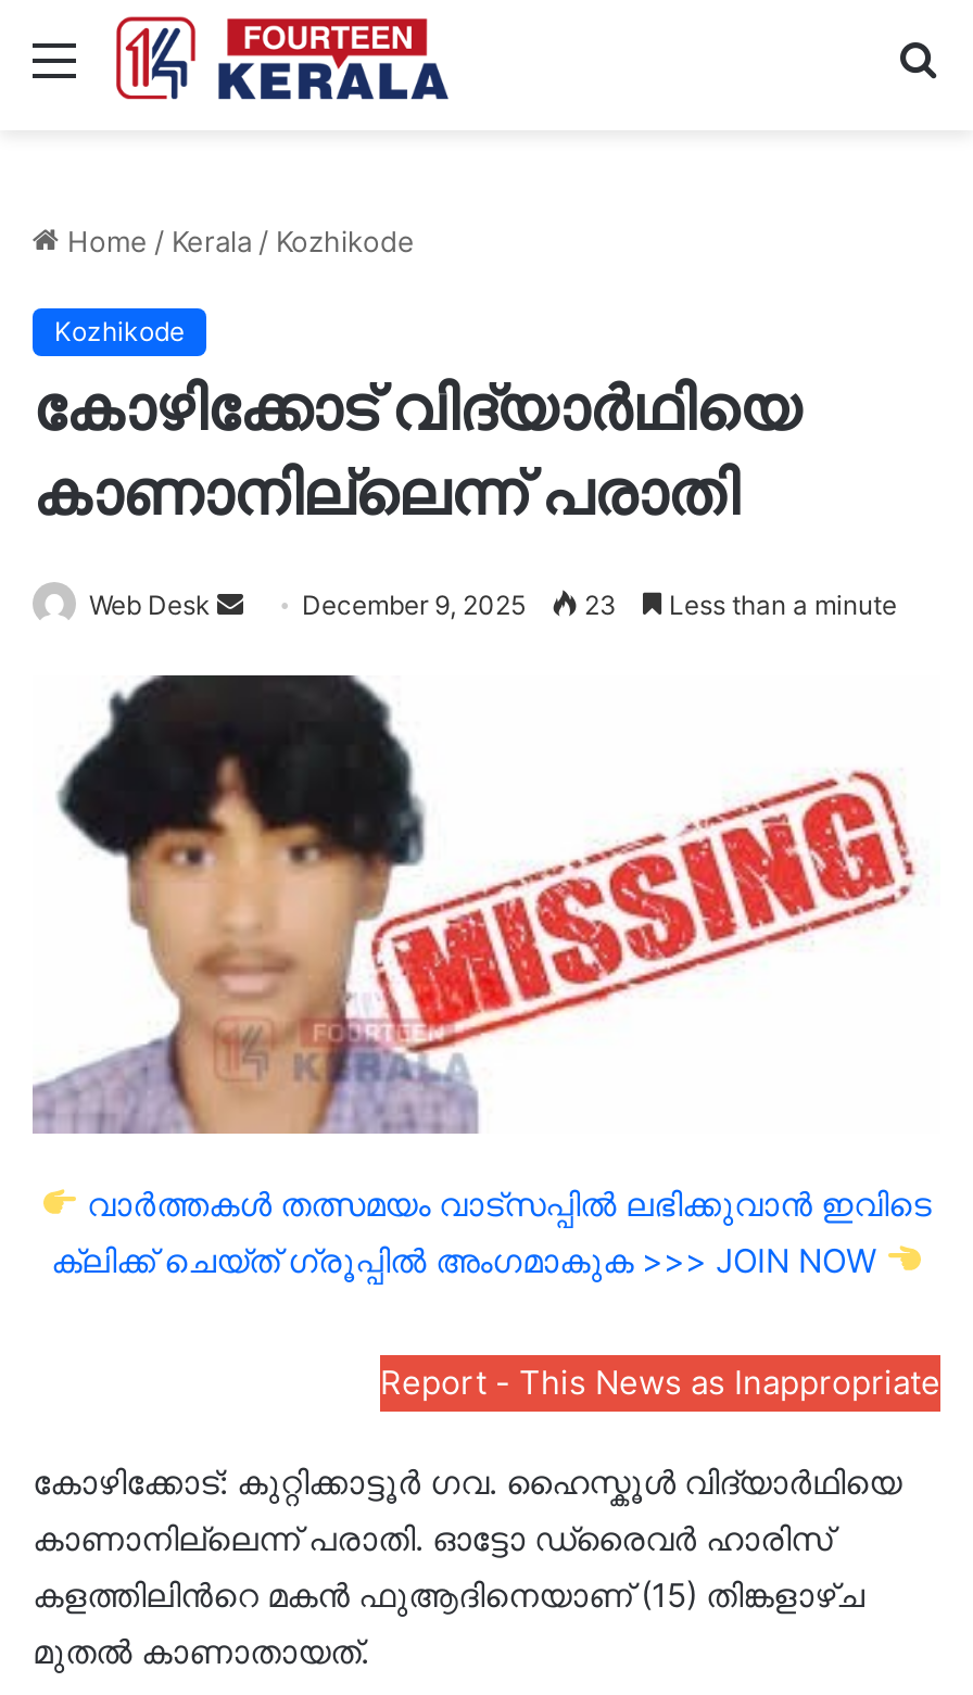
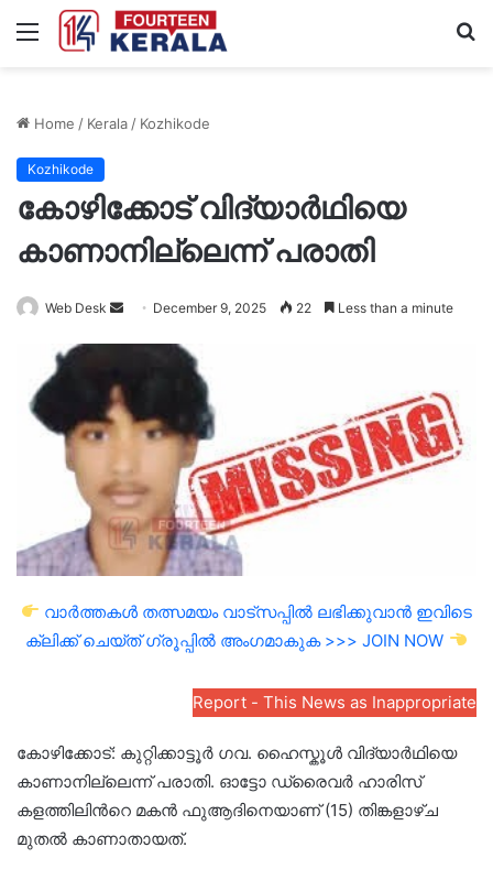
[578,589,617,622] 23 -> [293,300,311,317] 22

